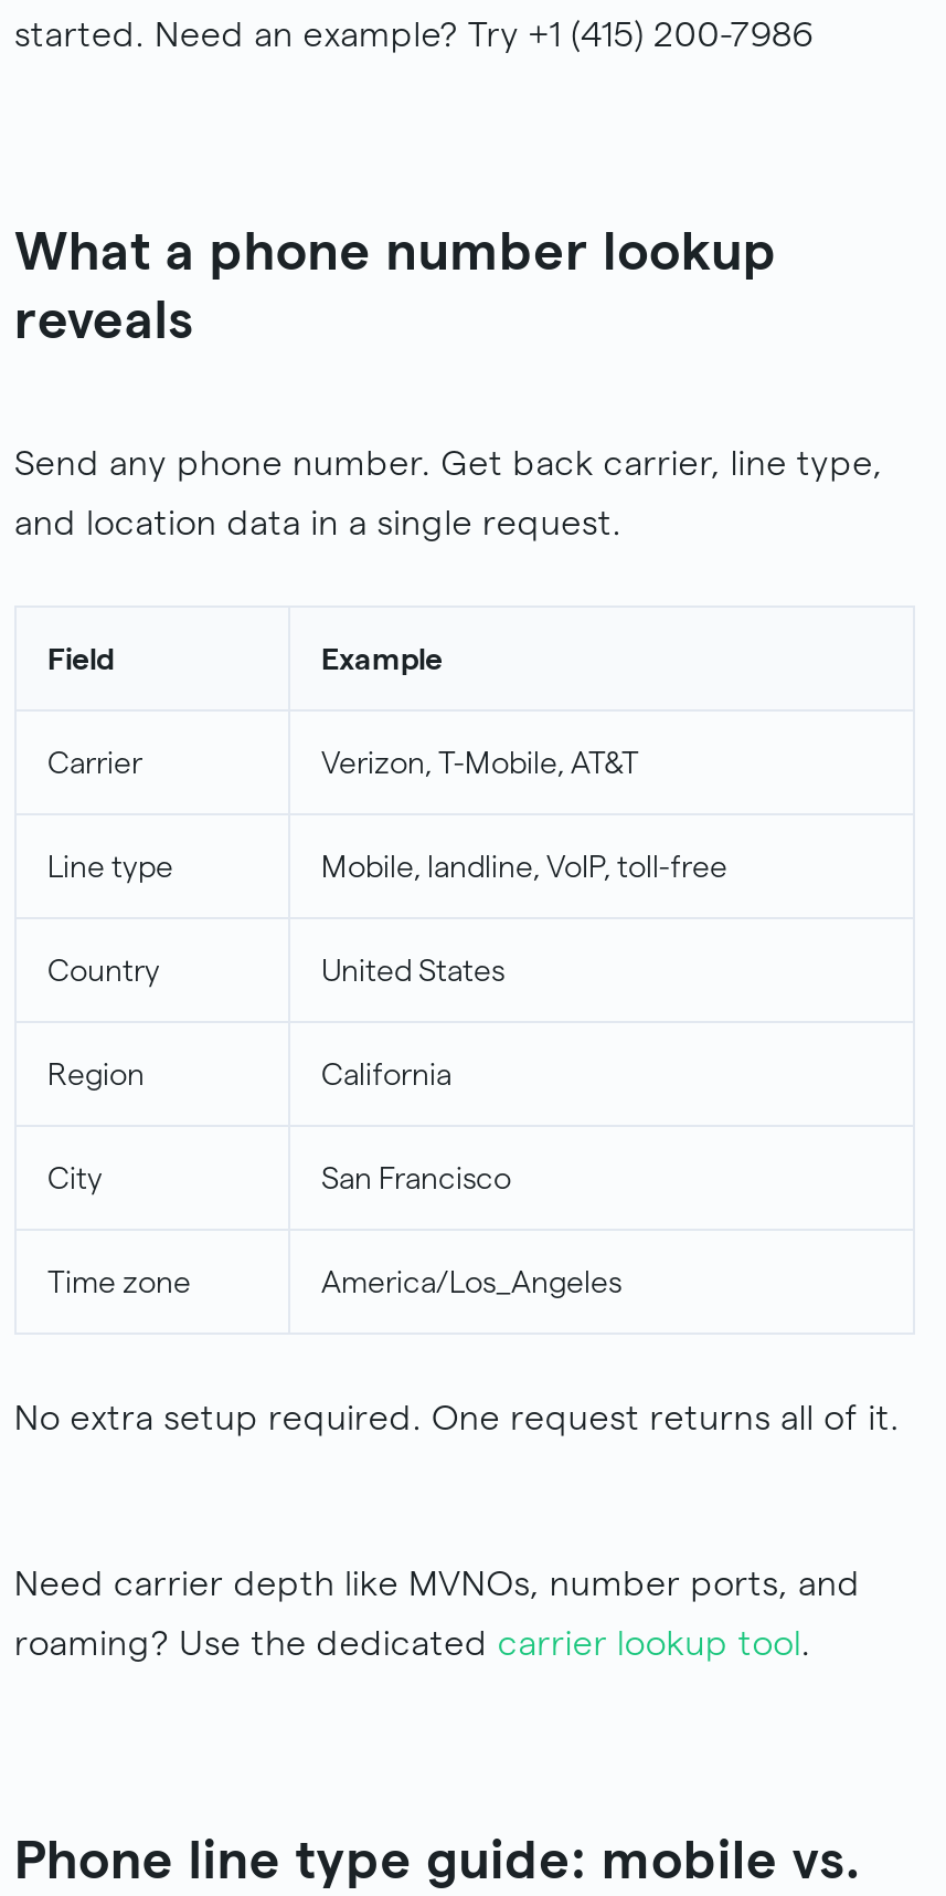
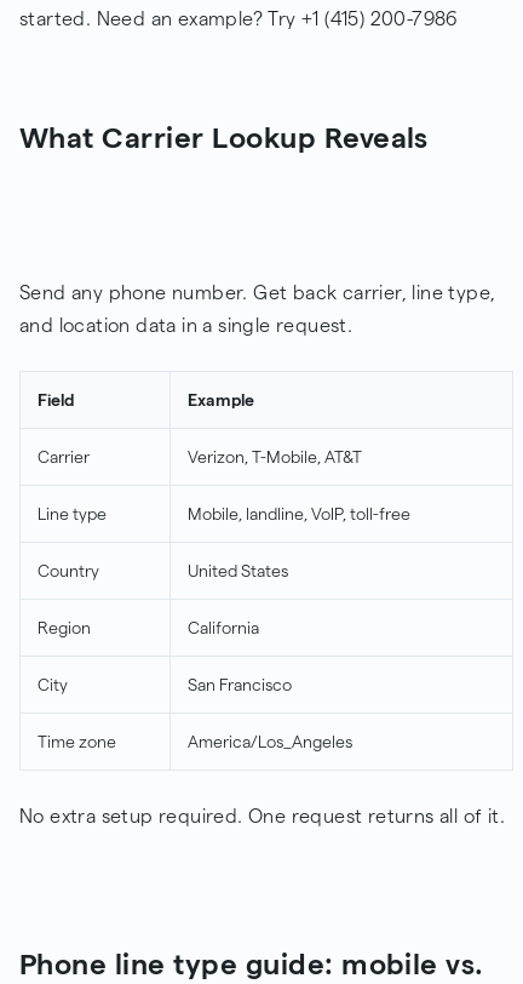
[14,221,777,349] What a phone number lookup | reveals -> [19,121,429,154] What Carrier Lookup Reveals
moved [14,444,900,1436] -> [19,282,505,826]: Send any phone number. Get back carrier, line type, | and location data in a single request. | Field | ... | America/Los_Angeles | No extra setup required. One request returns all of it.
[14,1565,860,1662] Need carrier depth like MVNOs, number ports, and | roaming? Use the dedicated carrier lookup tool. -> none

